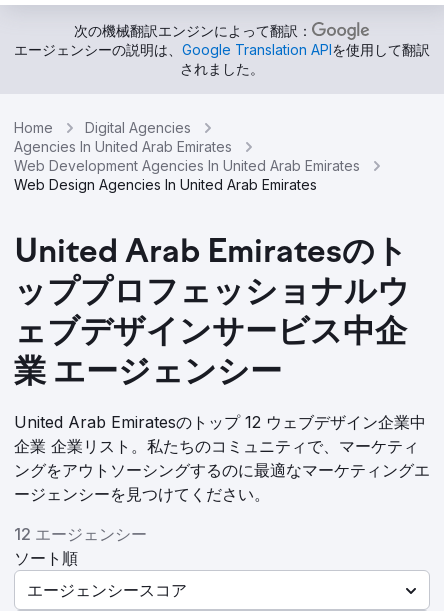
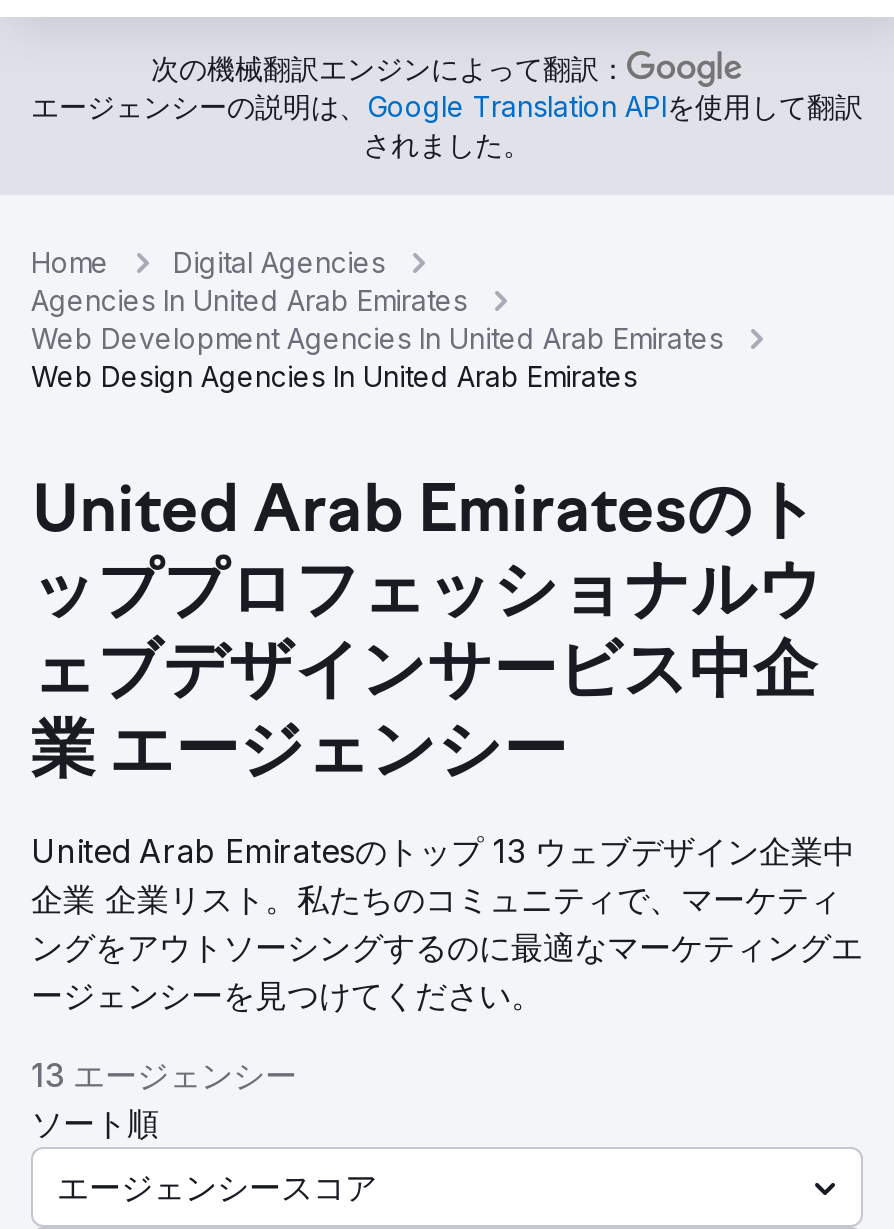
[14,412,426,432] United Arab Emiratesのトップ 12 ウェブデザイン企業中 -> [31,831,855,871] United Arab Emiratesのトップ 13 ウェブデザイン企業中
[14,524,147,544] 12 エージェンシー -> [31,1055,297,1095] 13 エージェンシー

